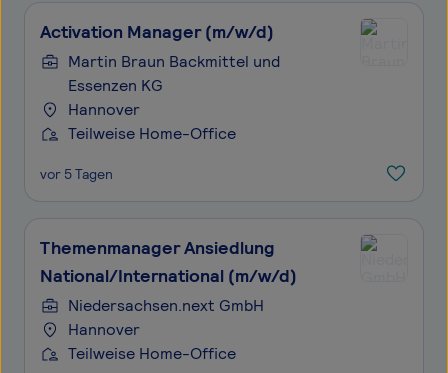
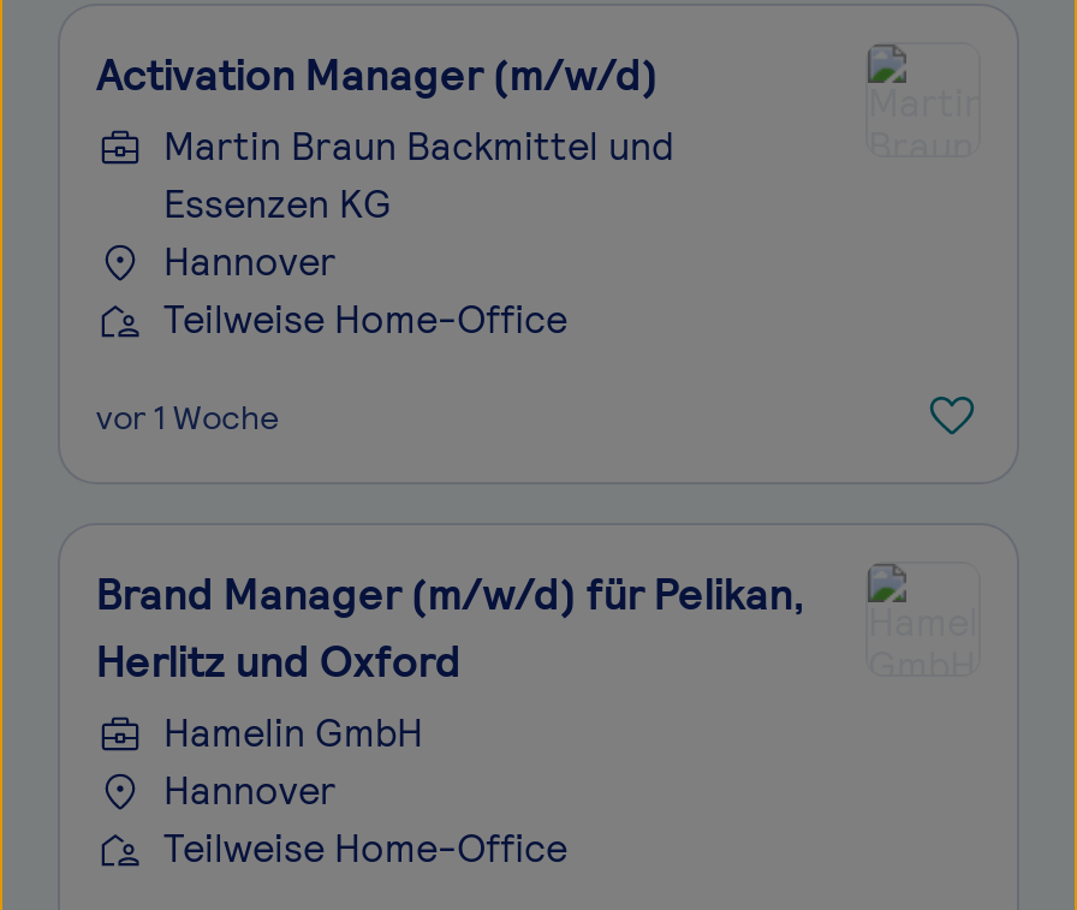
[40,165,113,183] vor 5 Tagen -> [96,395,279,439] vor 1 Woche
[40,236,297,316] Themenmanager Ansiedlung | National/International (m/w/d) | Niedersachsen.next GmbH -> [96,566,805,759] Brand Manager (m/w/d) für Pelikan, | Herlitz und Oxford | Hamelin GmbH

